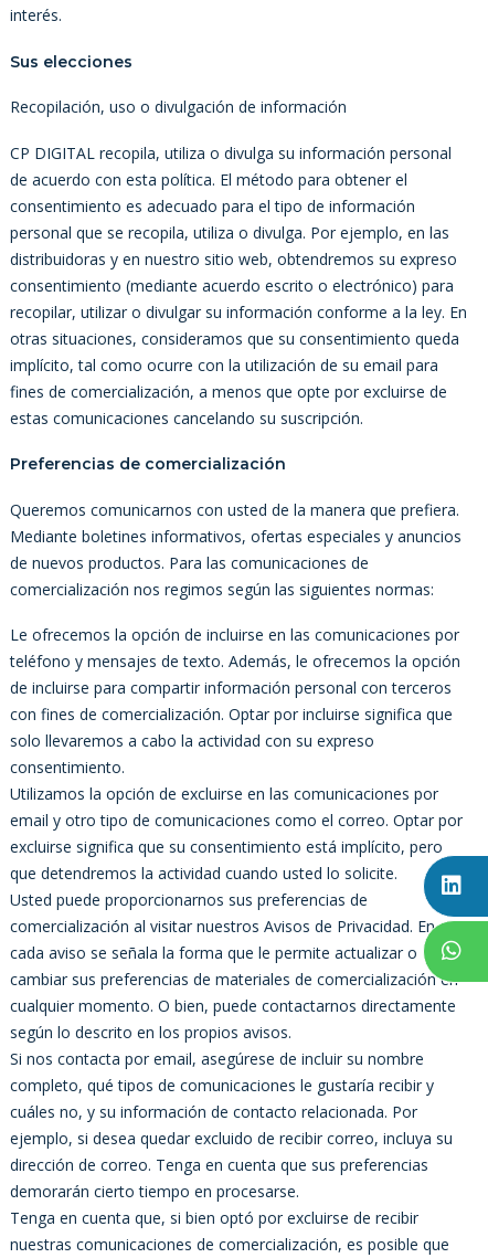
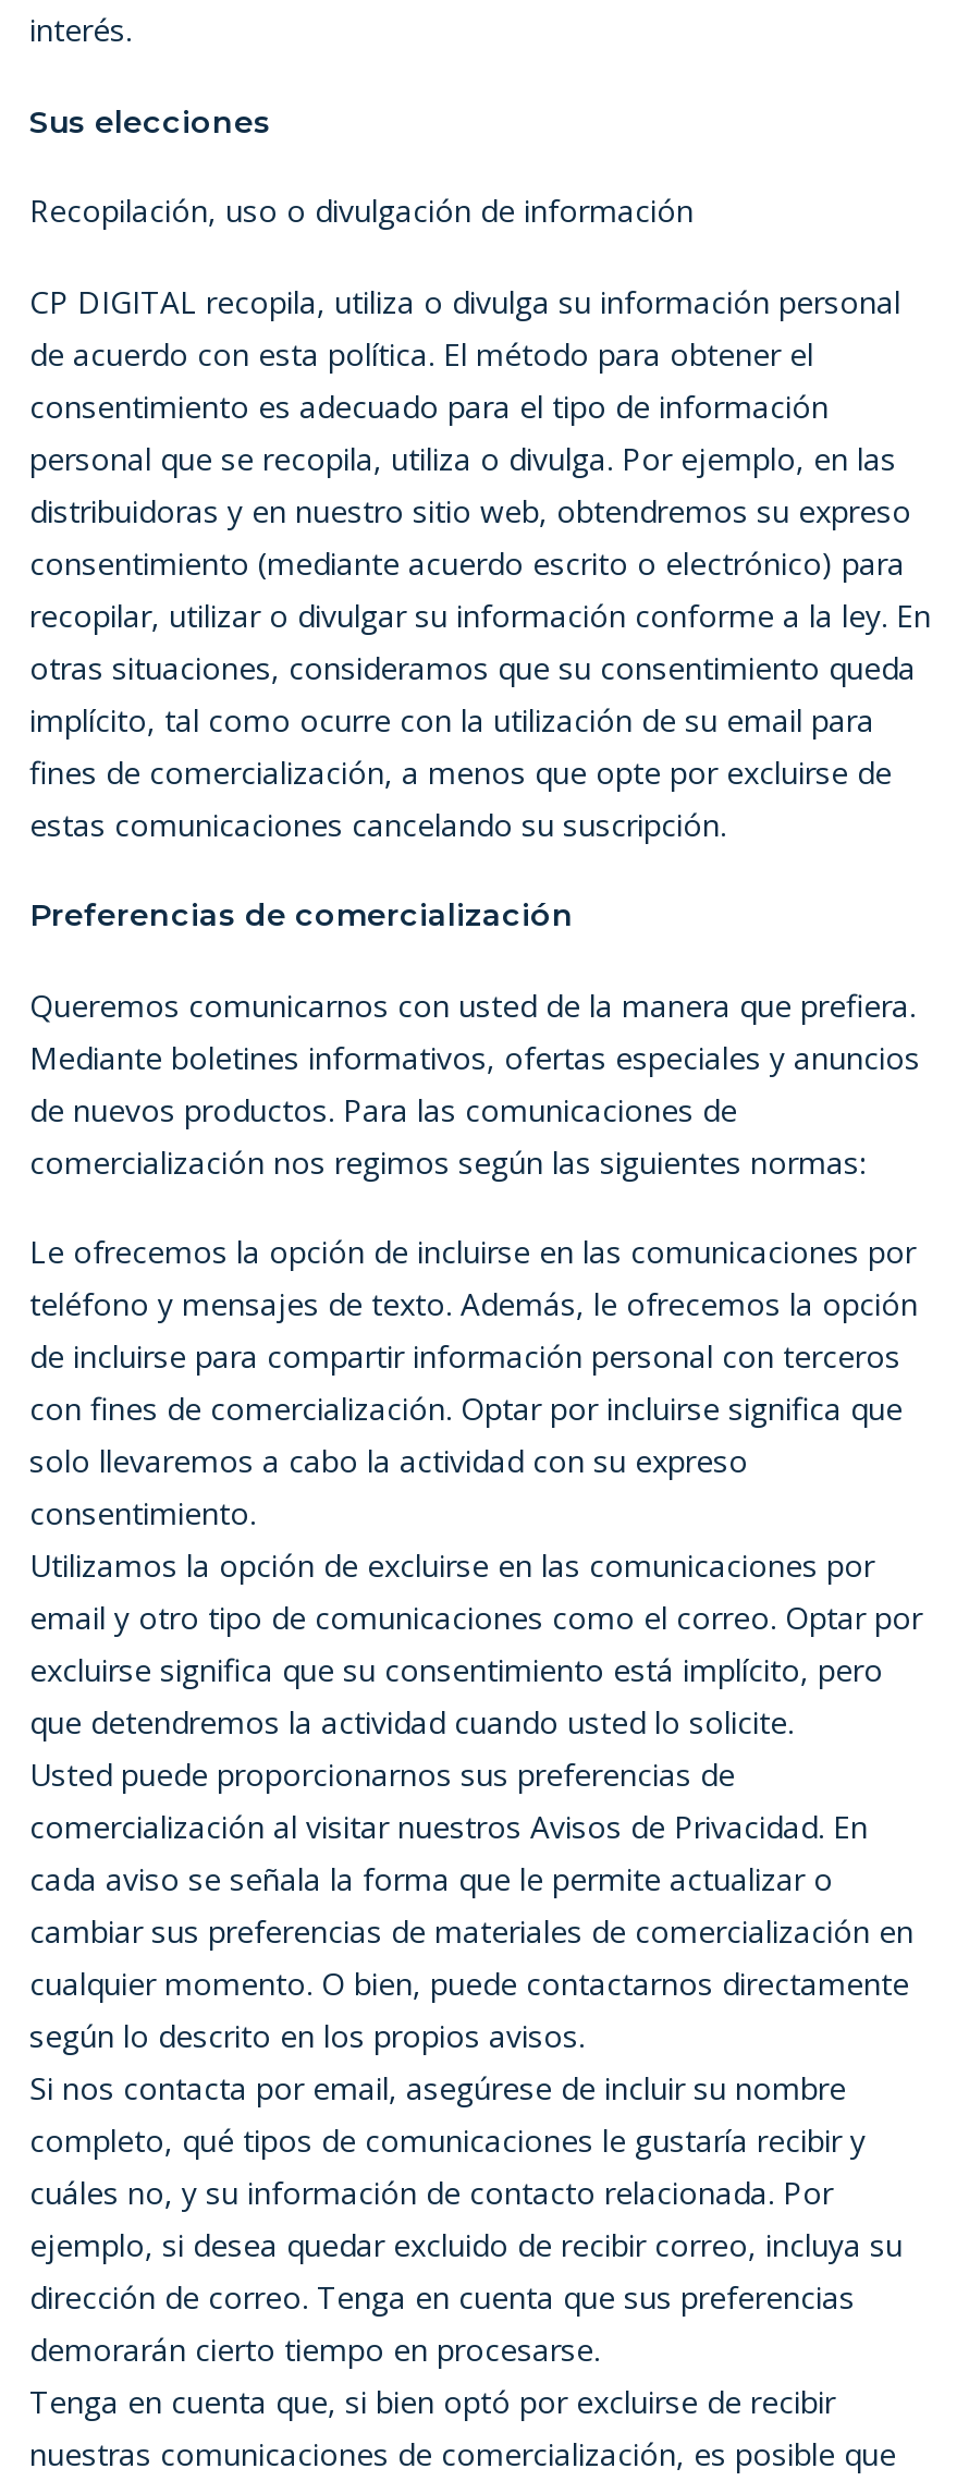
[423,855,485,983] [image] -> none

